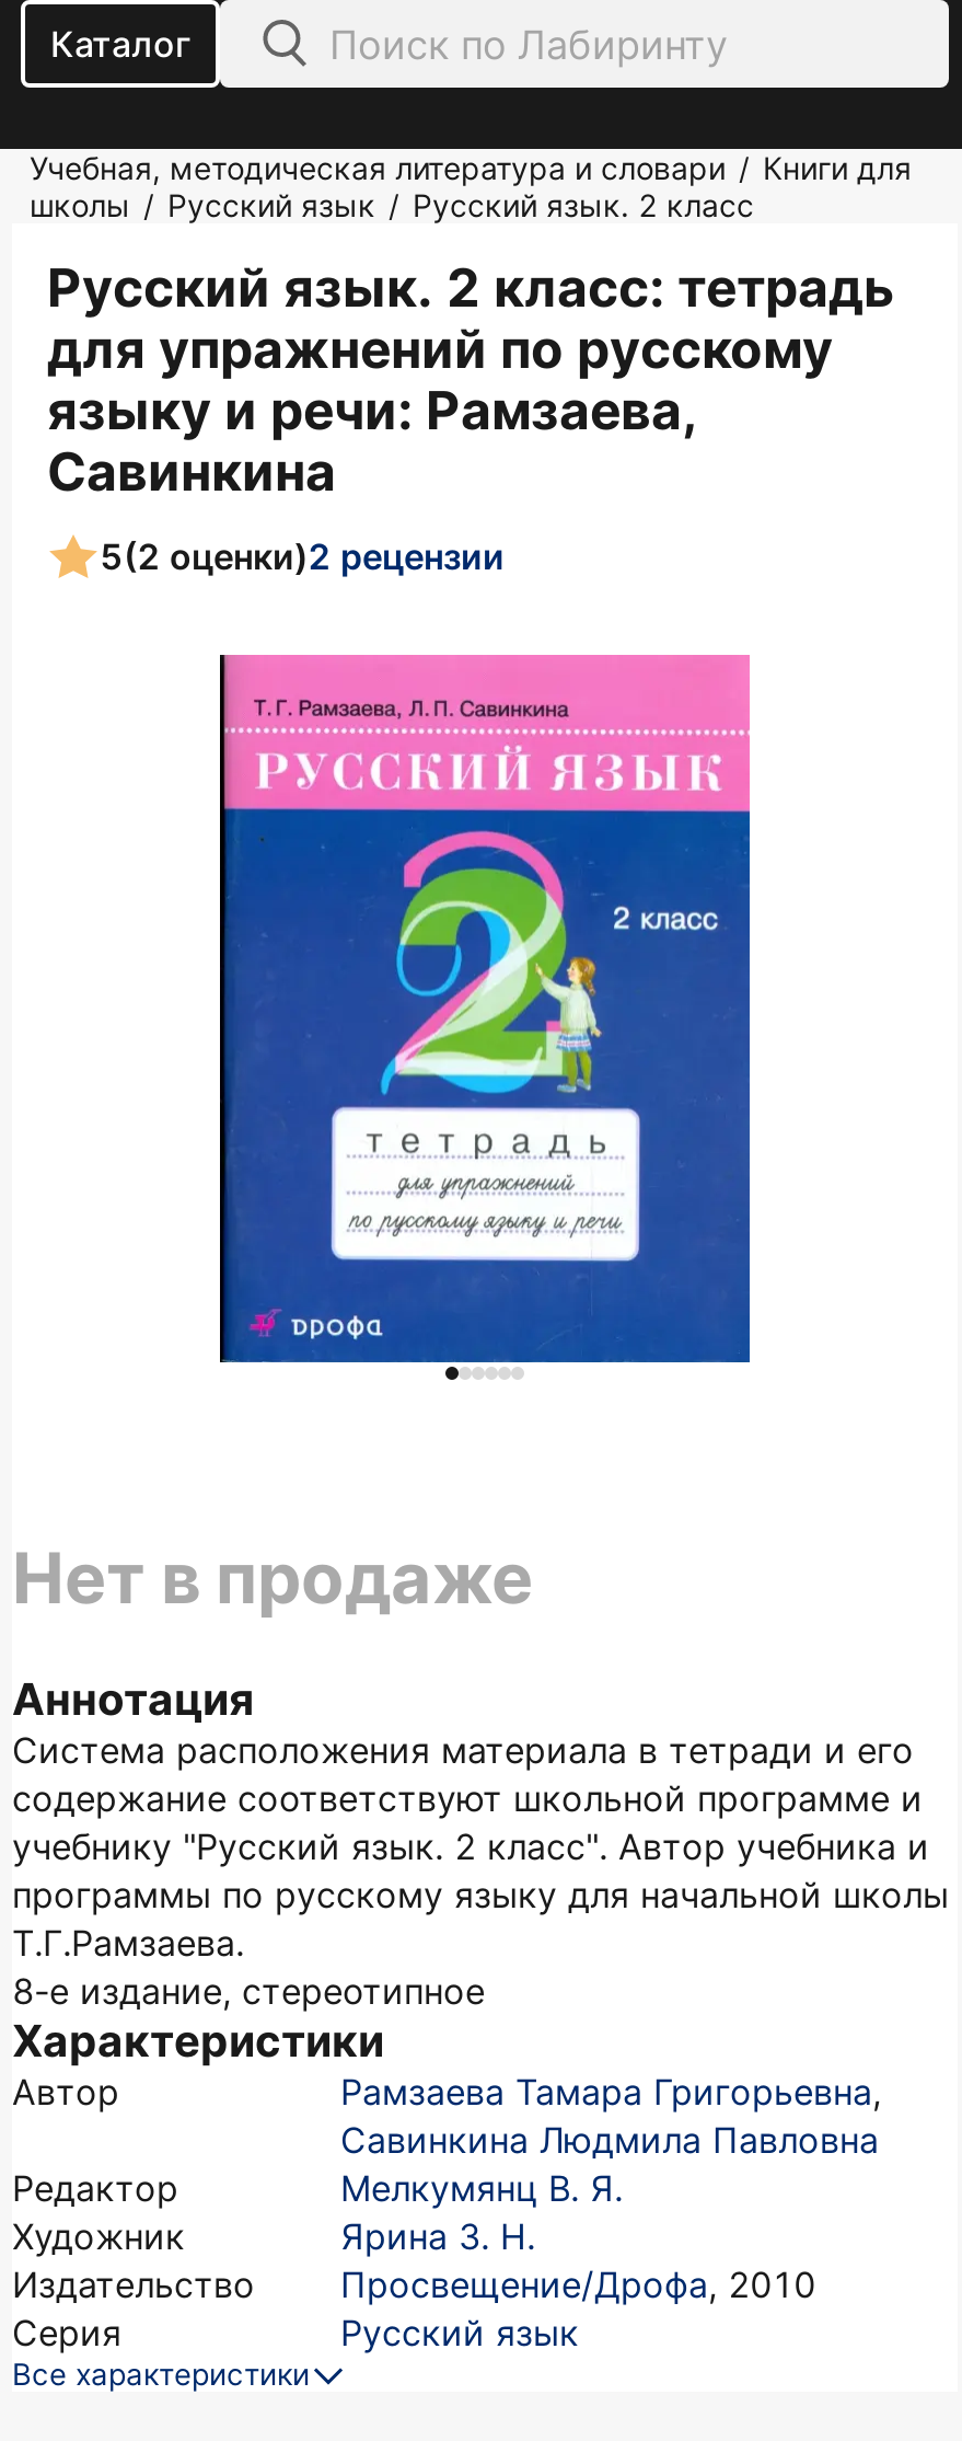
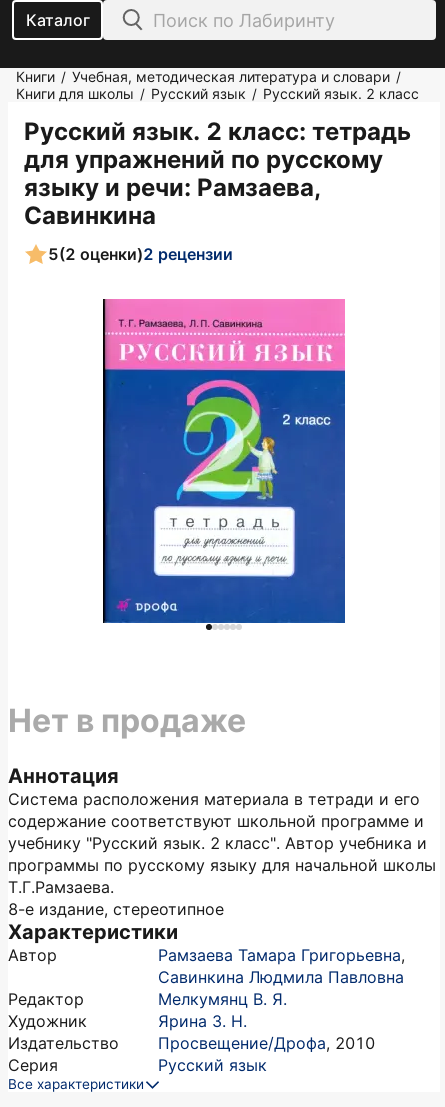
[30,149,912,223] Учебная, методическая литература и словари / Книги для | школы / Русский язык / Русский язык. 2 класс -> [16,68,419,102] Книги / Учебная, методическая литература и словари / | Книги для школы / Русский язык / Русский язык. 2 класс

